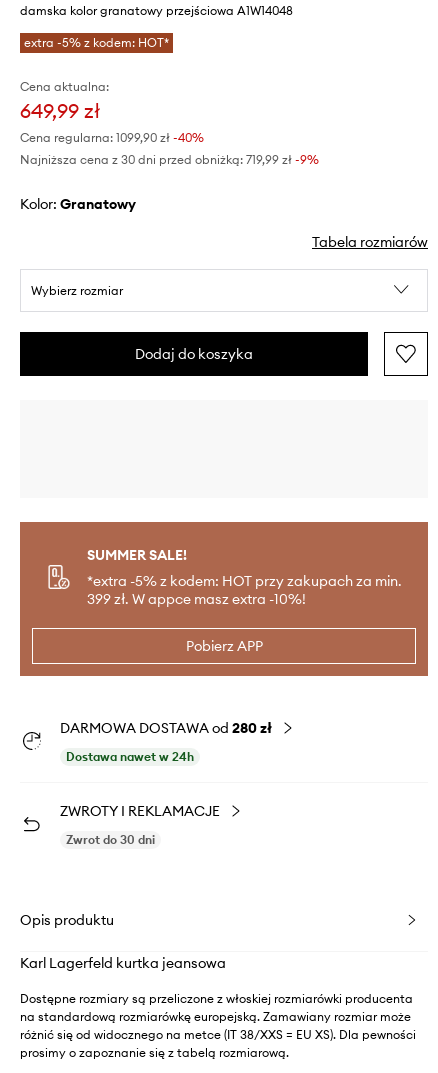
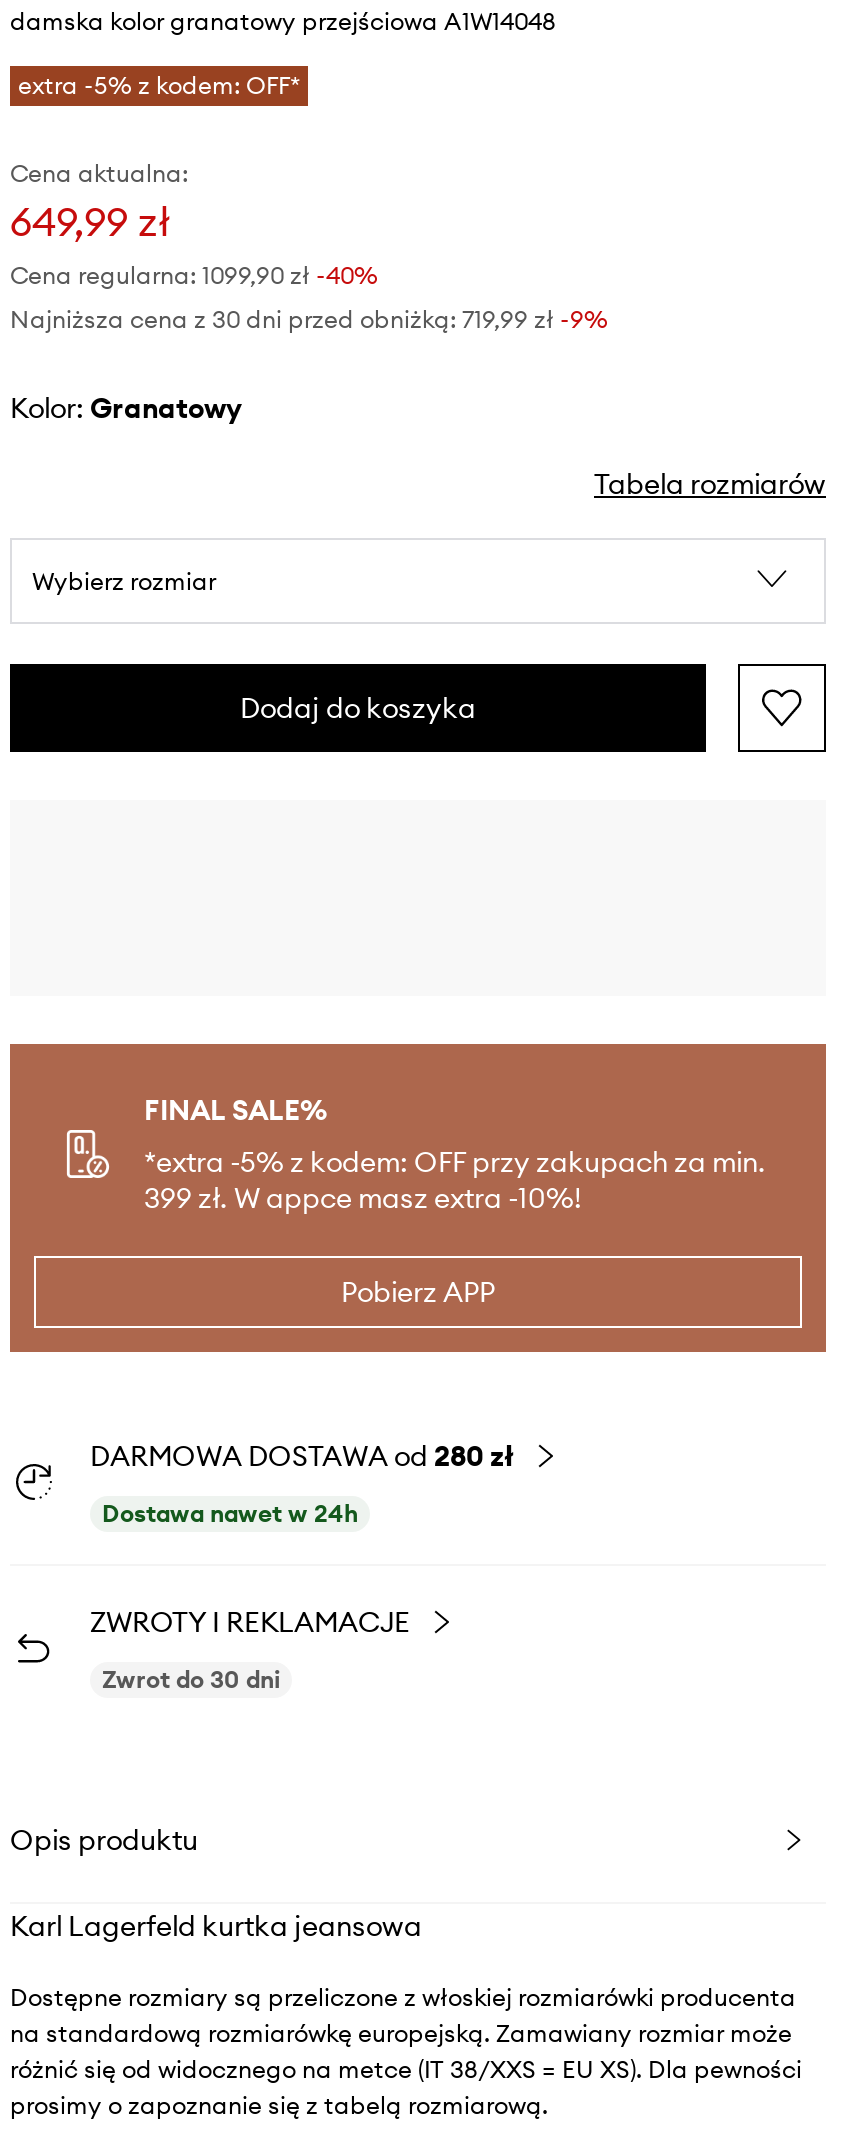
[24,35,169,50] extra -5% z kodem: HOT* -> [18,70,300,100] extra -5% z kodem: OFF*
[87,546,402,590] SUMMER SALE! | *extra -5% z kodem: HOT przy zakupach za min. -> [144,1092,766,1180] FINAL SALE% | *extra -5% z kodem: OFF przy zakupach za min.

